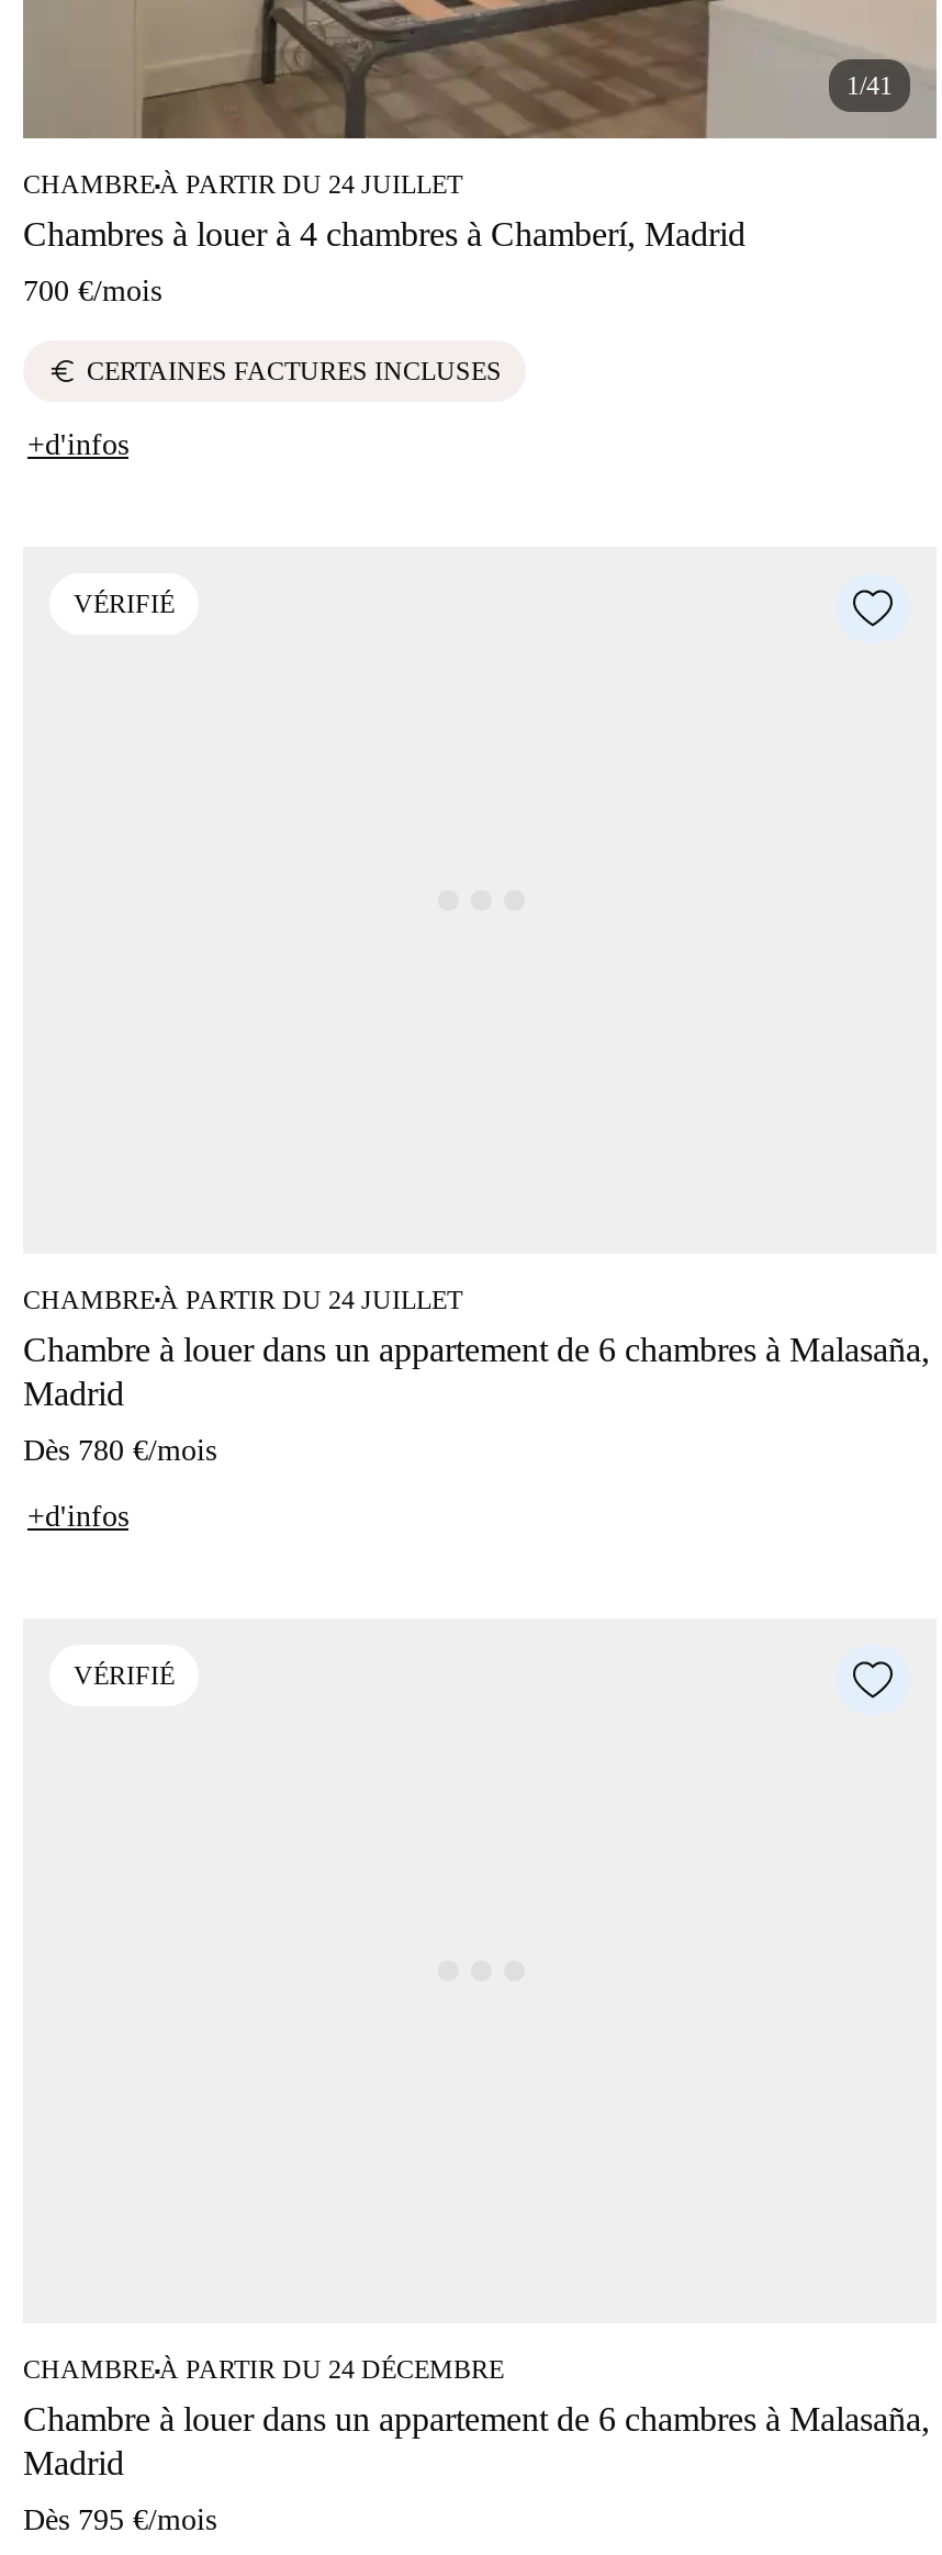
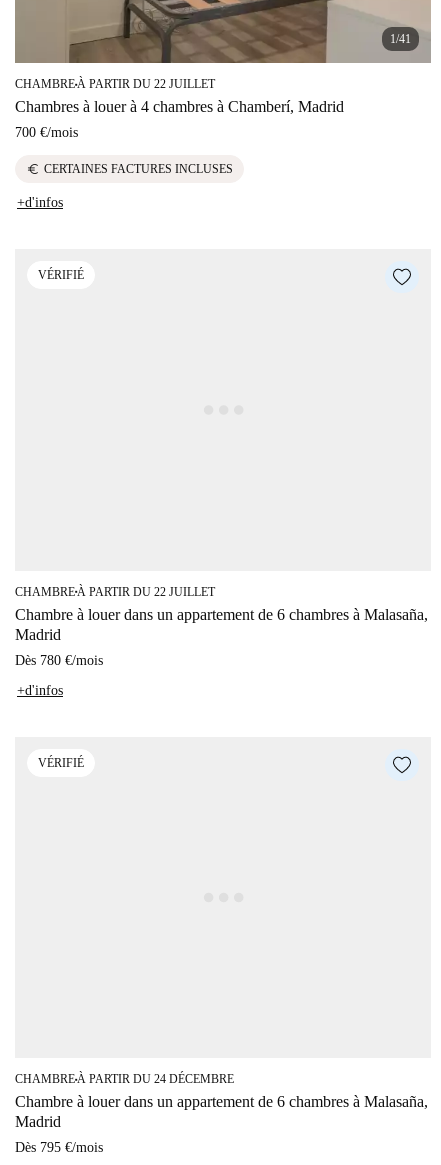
[23,169,462,200] CHAMBRE À PARTIR DU 24 JUILLET -> [15,77,215,91] CHAMBRE À PARTIR DU 22 JUILLET
[23,1284,462,1315] CHAMBRE À PARTIR DU 24 JUILLET -> [15,585,215,599] CHAMBRE À PARTIR DU 22 JUILLET

